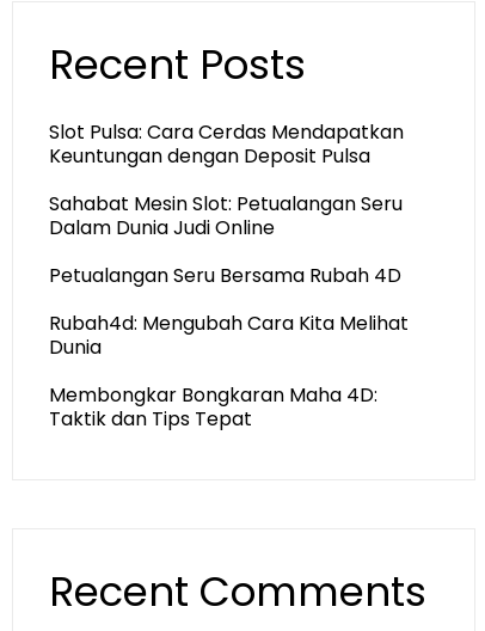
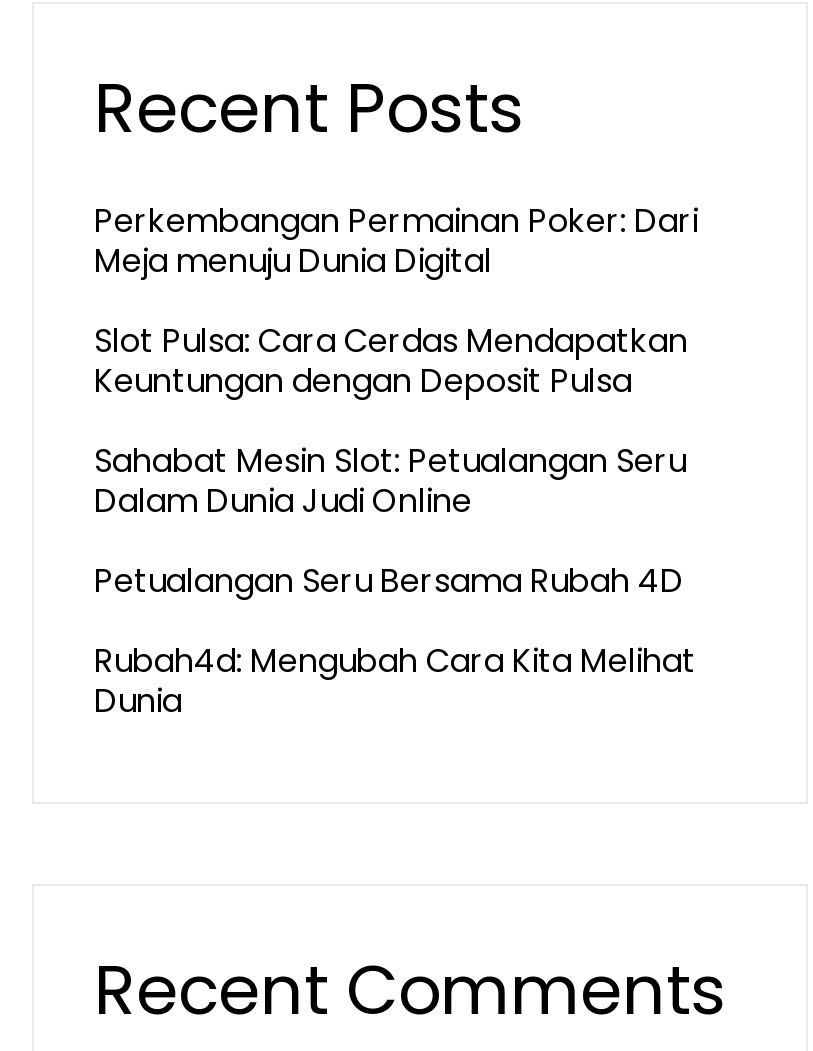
none -> [94,198,698,284] Perkembangan Permainan Poker: Dari | Meja menuju Dunia Digital
moved [49,118,409,361] -> [94,318,696,724]: Slot Pulsa: Cara Cerdas Mendapatkan | Keuntungan dengan Deposit Pulsa | Sahabat Mesin Slot: Petualangan Seru | Dalam Dunia Judi Online | Petualangan Seru Bersama Rubah 4D | Rubah4d: Mengubah Cara Kita Melihat | Dunia
[49,381,377,433] Membongkar Bongkaran Maha 4D: | Taktik dan Tips Tepat -> none

